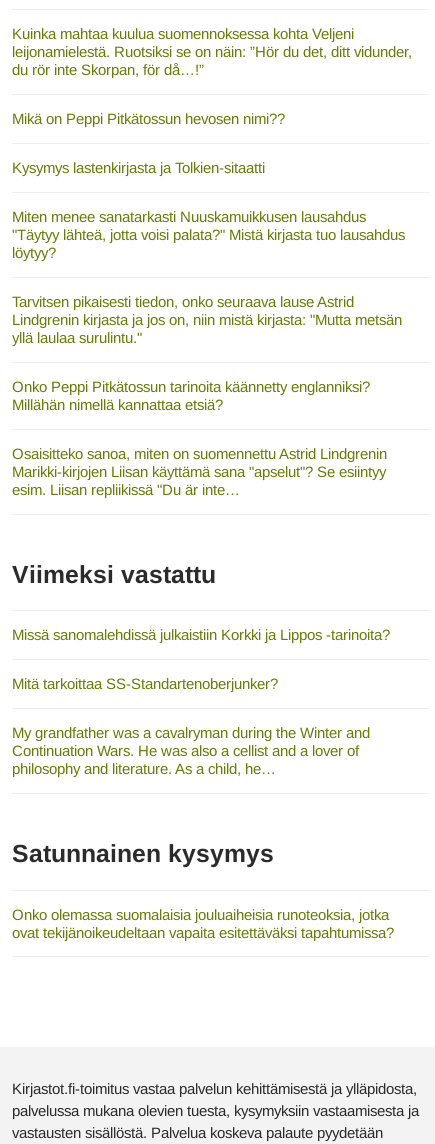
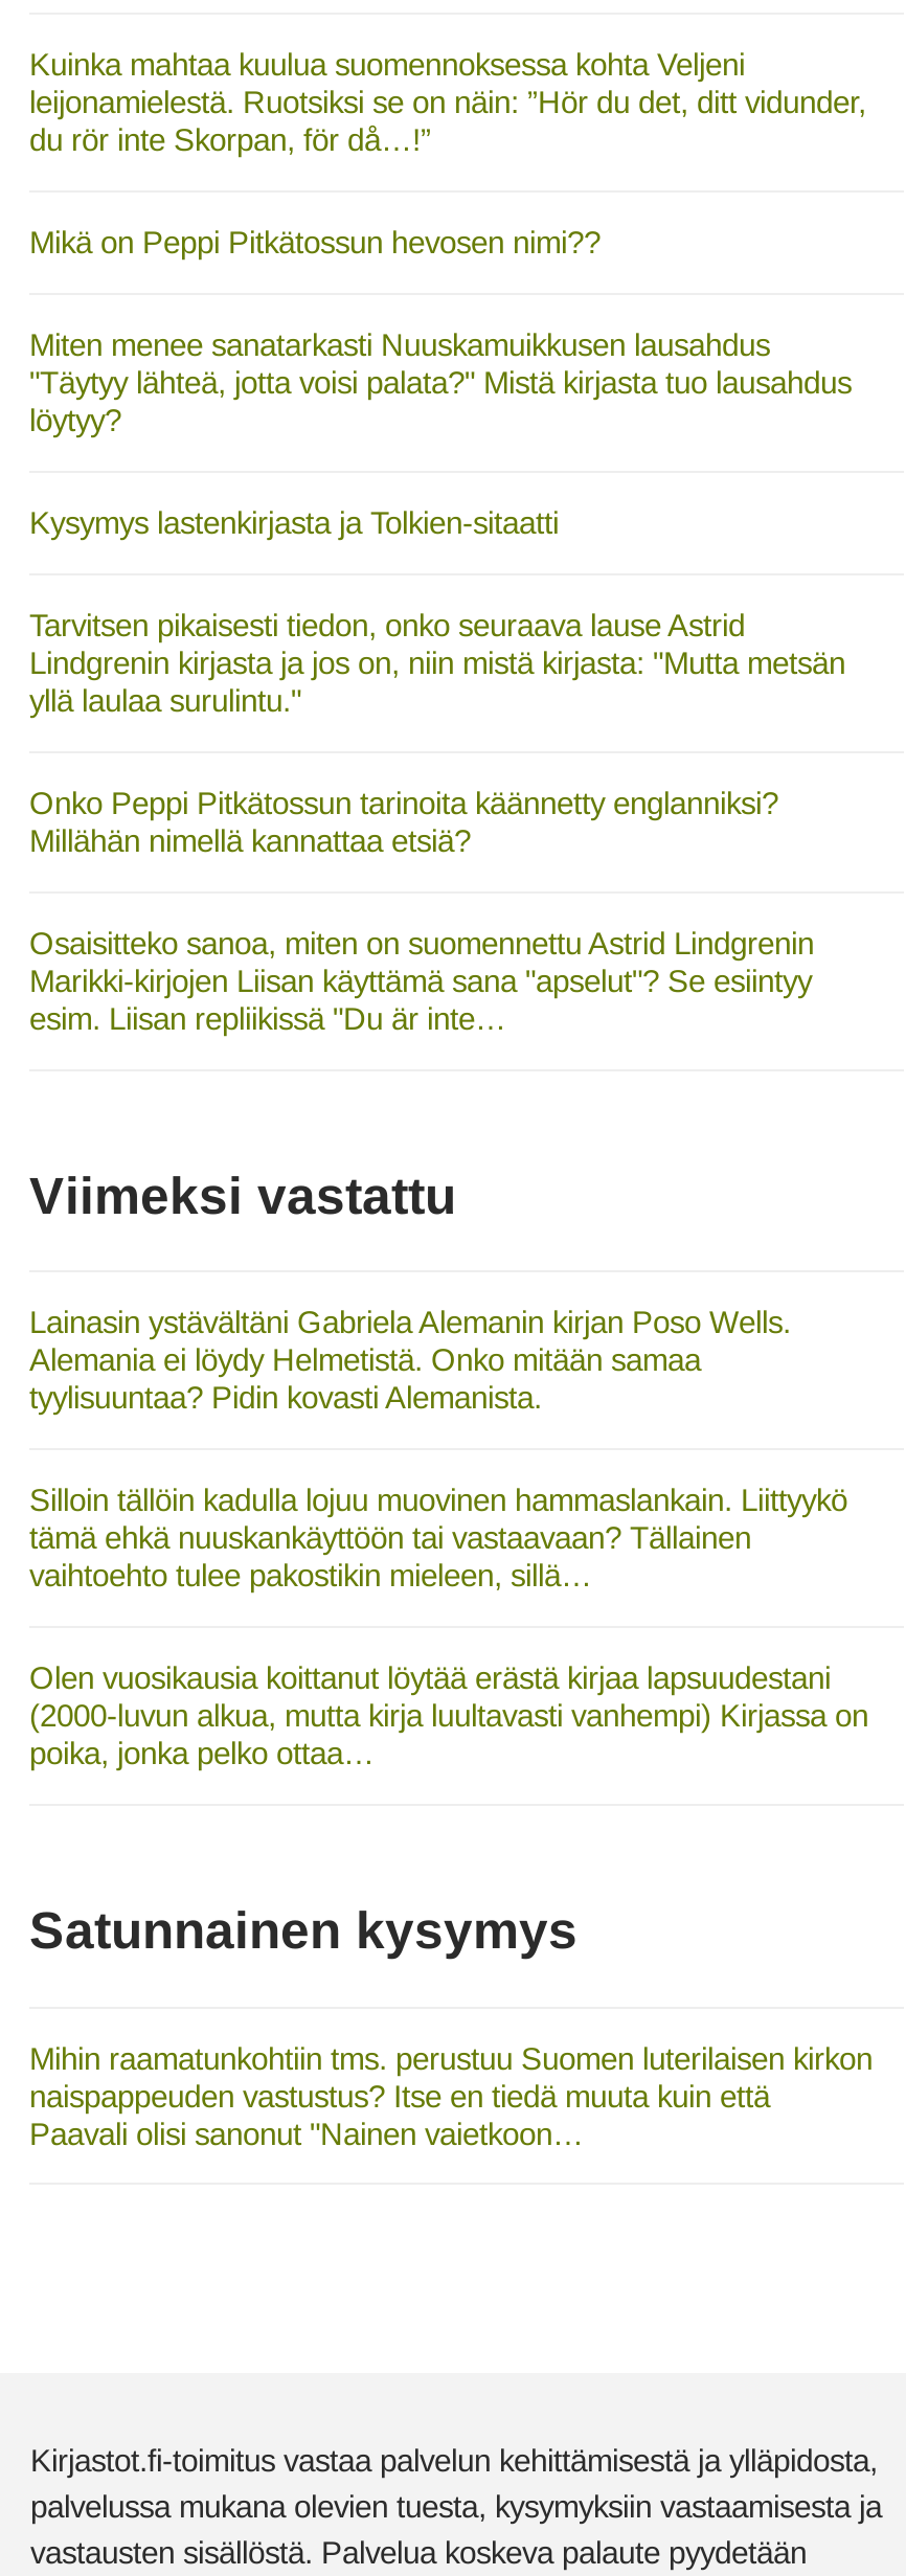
moved [12,159,265,176] -> [29,504,559,540]: Kysymys lastenkirjasta ja Tolkien-sitaatti
moved [12,208,405,261] -> [29,327,852,438]: Miten menee sanatarkasti Nuuskamuikkusen lausahdus | "Täytyy lähteä, jotta voisi palata?" Mistä kirjasta tuo lausahdus | löytyy?
[12,626,390,643] Missä sanomalehdissä julkaistiin Korkki ja Lippos -tarinoita? -> [29,1304,791,1415] Lainasin ystävältäni Gabriela Alemanin kirjan Poso Wells. | Alemania ei löydy Helmetistä. Onko mitään samaa | tyylisuuntaa? Pidin kovasti Alemanista.
[12,675,278,692] Mitä tarkoittaa SS-Standartenoberjunker? -> [29,1482,847,1593] Silloin tällöin kadulla lojuu muovinen hammaslankain. Liittyykö | tämä ehkä nuuskankäyttöön tai vastaavaan? Tällainen | vaihtoehto tulee pakostikin mieleen, sillä…
[12,724,370,777] My grandfather was a cavalryman during the Winter and | Continuation Wars. He was also a cellist and a lover of | philosophy and literature. As a child, he… -> [29,1660,868,1771] Olen vuosikausia koittanut löytää erästä kirjaa lapsuudestani | (2000-luvun alkua, mutta kirja luultavasti vanhempi) Kirjassa on | poika, jonka pelko ottaa…
[12,905,394,940] Onko olemassa suomalaisia jouluaiheisia runoteoksia, jotka | ovat tekijänoikeudeltaan vapaita esitettäväksi tapahtumissa? -> [29,2039,873,2150] Mihin raamatunkohtiin tms. perustuu Suomen luterilaisen kirkon | naispappeuden vastustus? Itse en tiedä muuta kuin että | Paavali olisi sanonut "Nainen vaietkoon…

